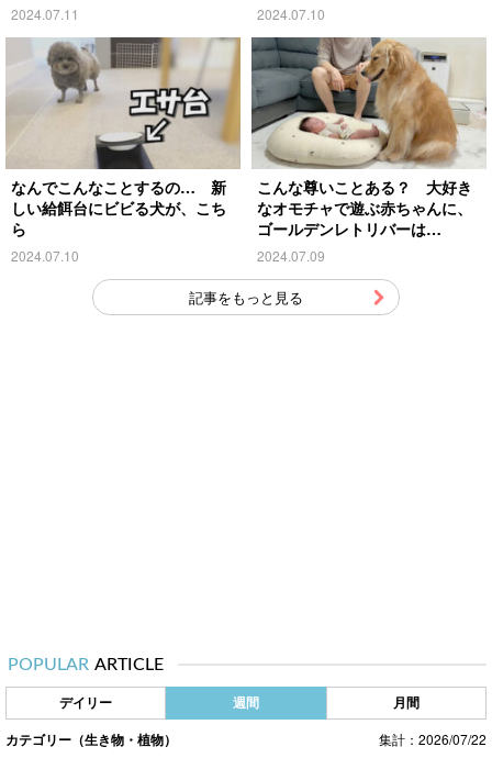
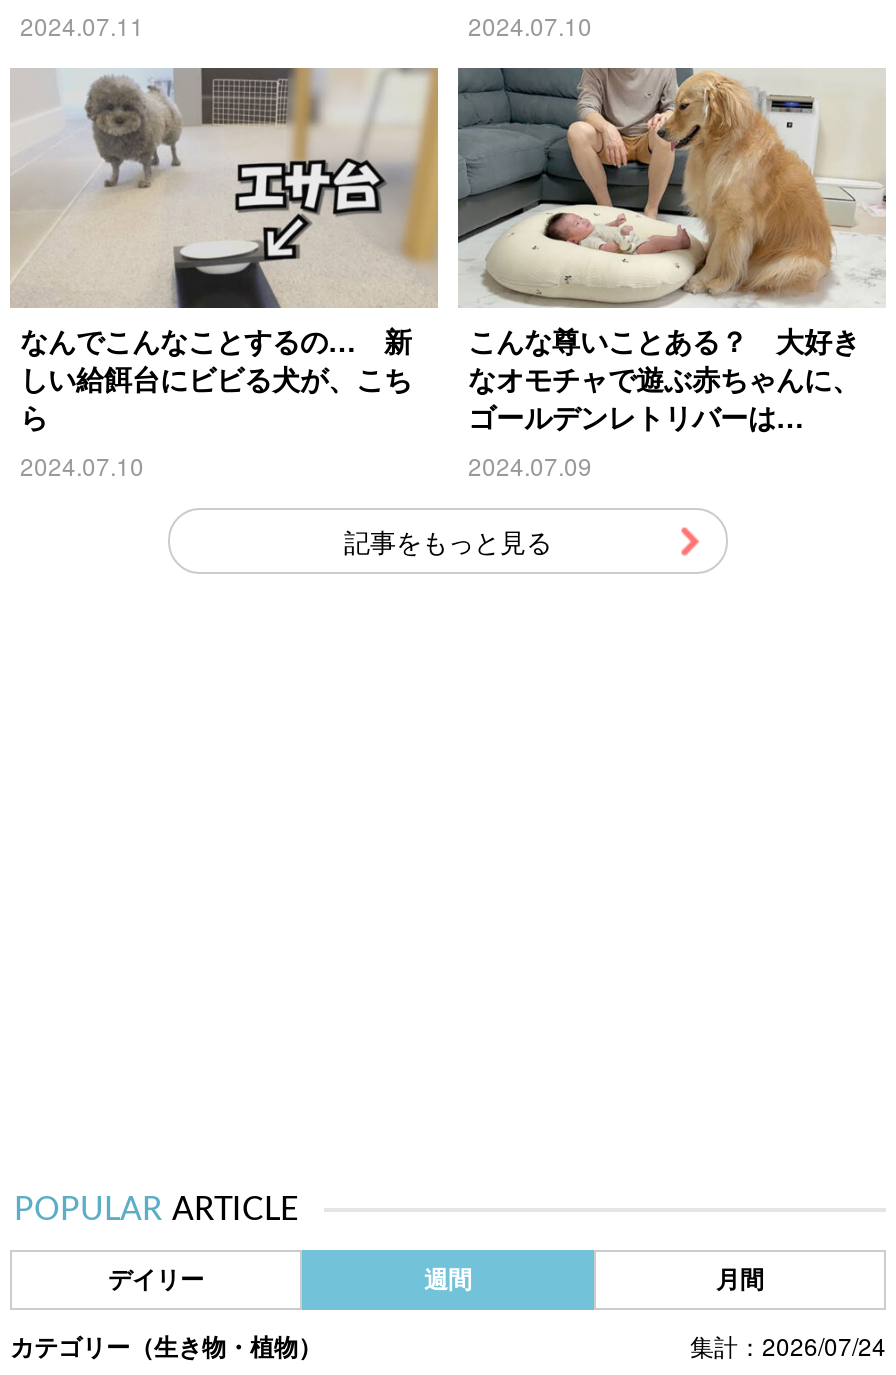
[379,729,487,748] 集計：2026/07/22 -> [690,1328,886,1362] 集計：2026/07/24

